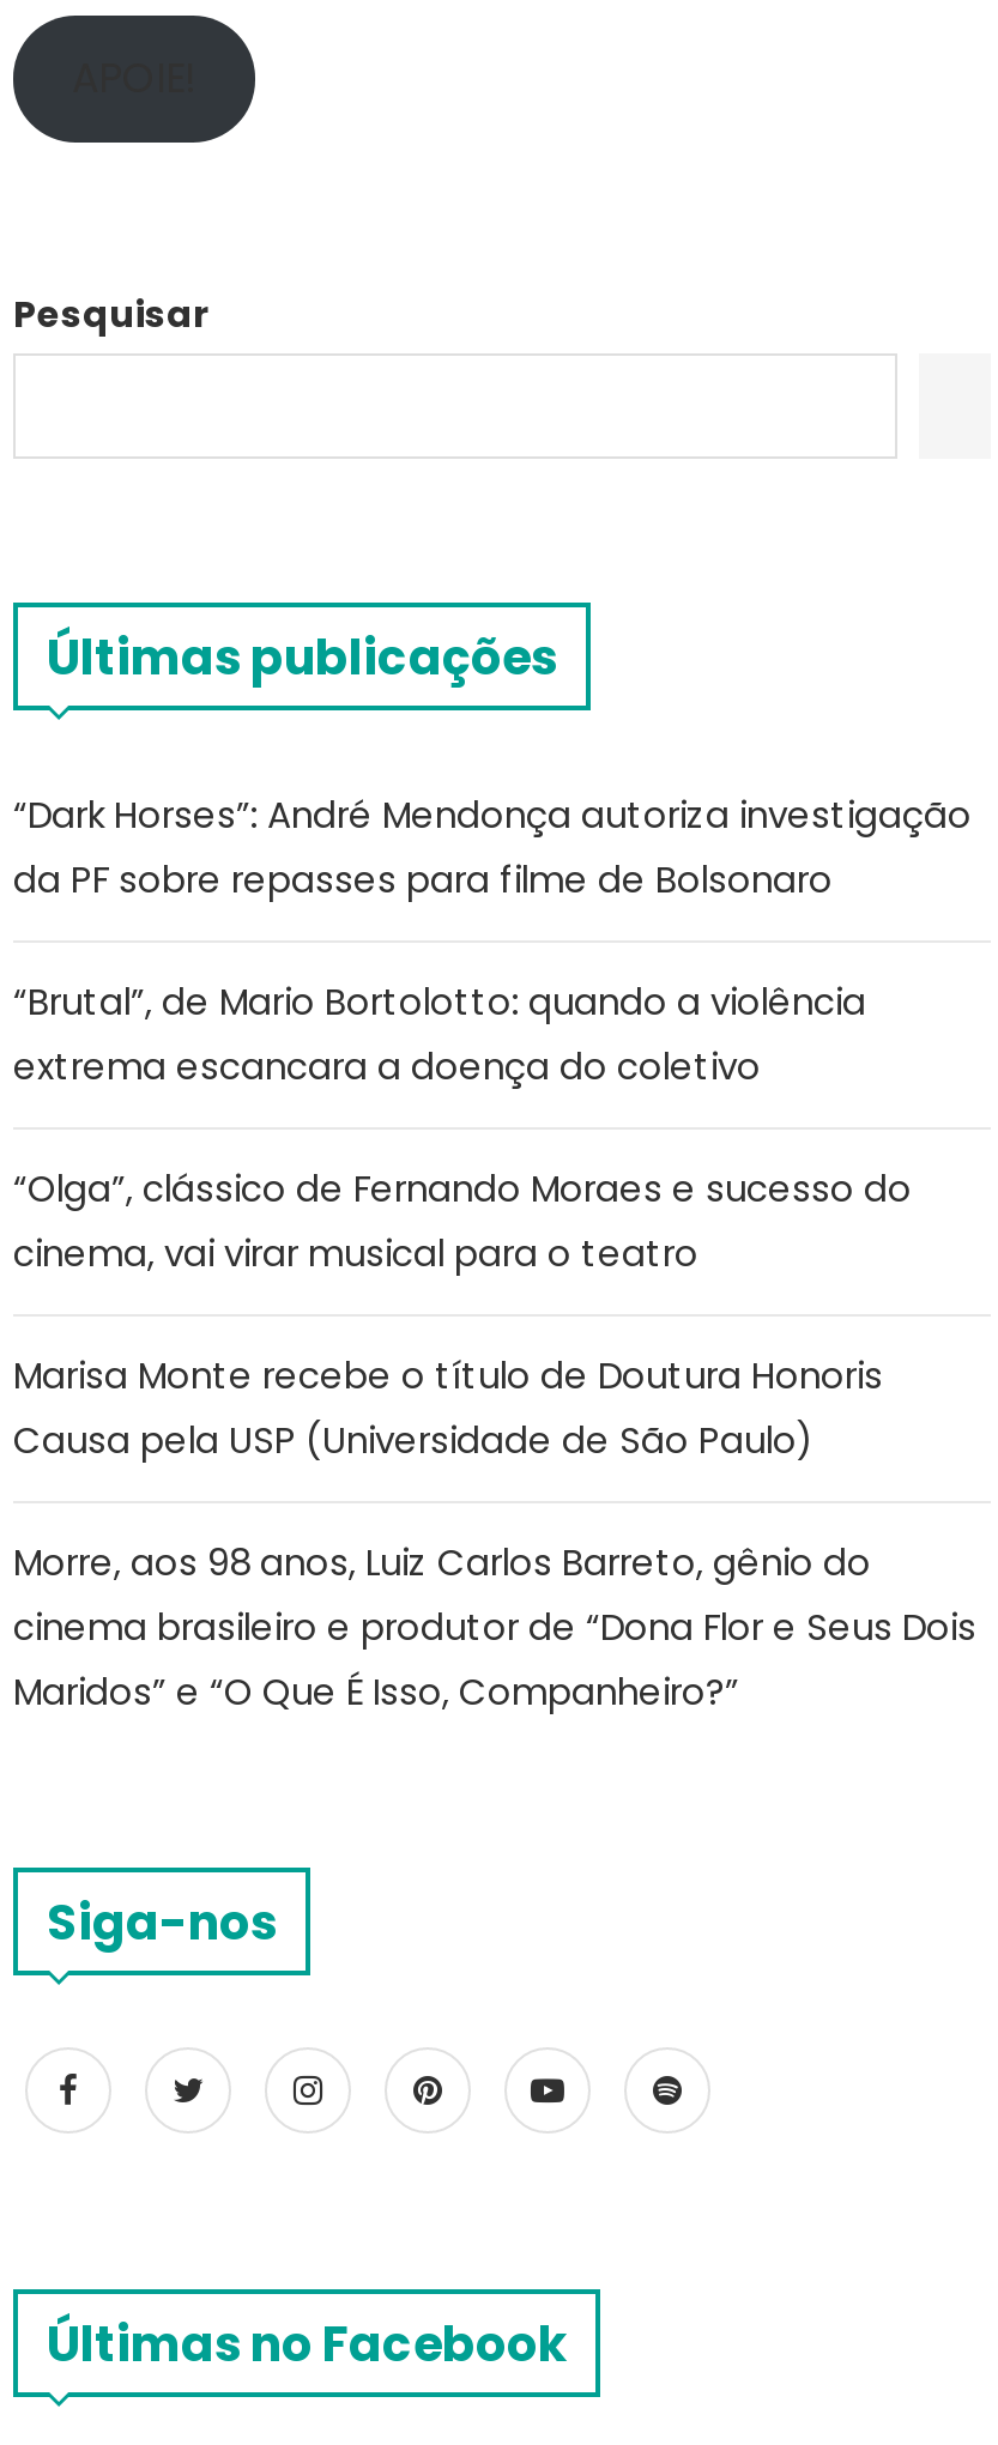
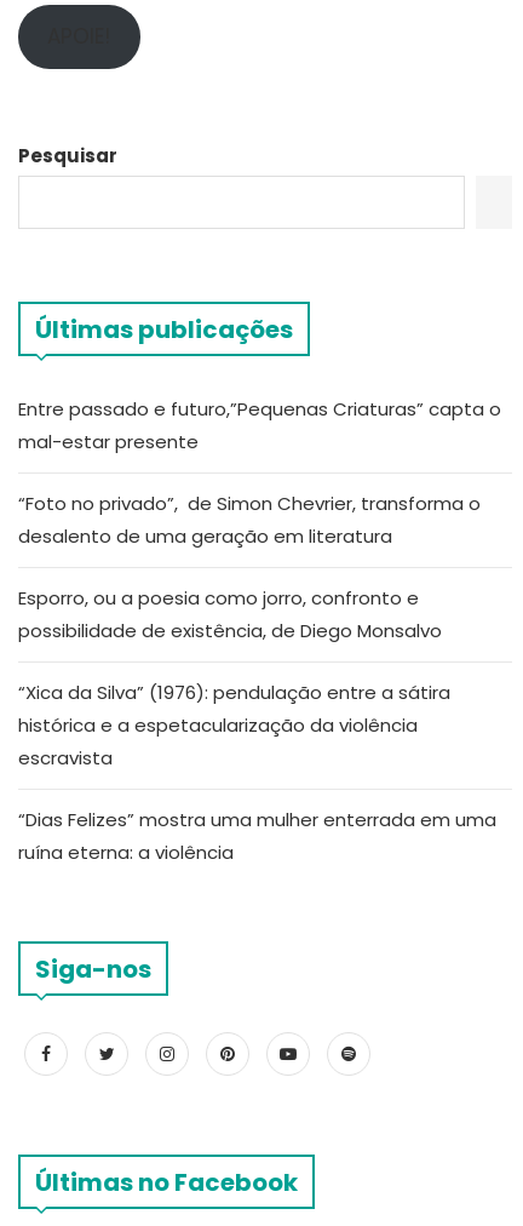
[13,788,972,903] “Dark Horses”: André Mendonça autoriza investigação | da PF sobre repasses para filme de Bolsonaro -> [18,396,501,454] Entre passado e futuro,”Pequenas Criaturas” capta o | mal-estar presente
[13,975,866,1090] “Brutal”, de Mario Bortolotto: quando a violência | extrema escancara a doença do coletivo -> [18,490,481,548] “Foto no privado”, de Simon Chevrier, transforma o | desalento de uma geração em literatura
[13,1162,912,1277] “Olga”, clássico de Fernando Moraes e sucesso do | cinema, vai virar musical para o teatro -> [18,585,442,643] Esporro, ou a poesia como jorro, confronto e | possibilidade de existência, de Diego Monsalvo
[13,1349,883,1464] Marisa Monte recebe o título de Doutura Honoris | Causa pela USP (Universidade de São Paulo) -> [18,679,450,770] “Xica da Silva” (1976): pendulação entre a sátira | histórica e a espetacularização da violência | escravista
[13,1536,976,1715] Morre, aos 98 anos, Luiz Carlos Barreto, gênio do | cinema brasileiro e produtor de “Dona Flor e Seus Dois | Maridos” e “O Que É Isso, Companheiro?” -> [18,806,496,864] “Dias Felizes” mostra uma mulher enterrada em uma | ruína eterna: a violência

